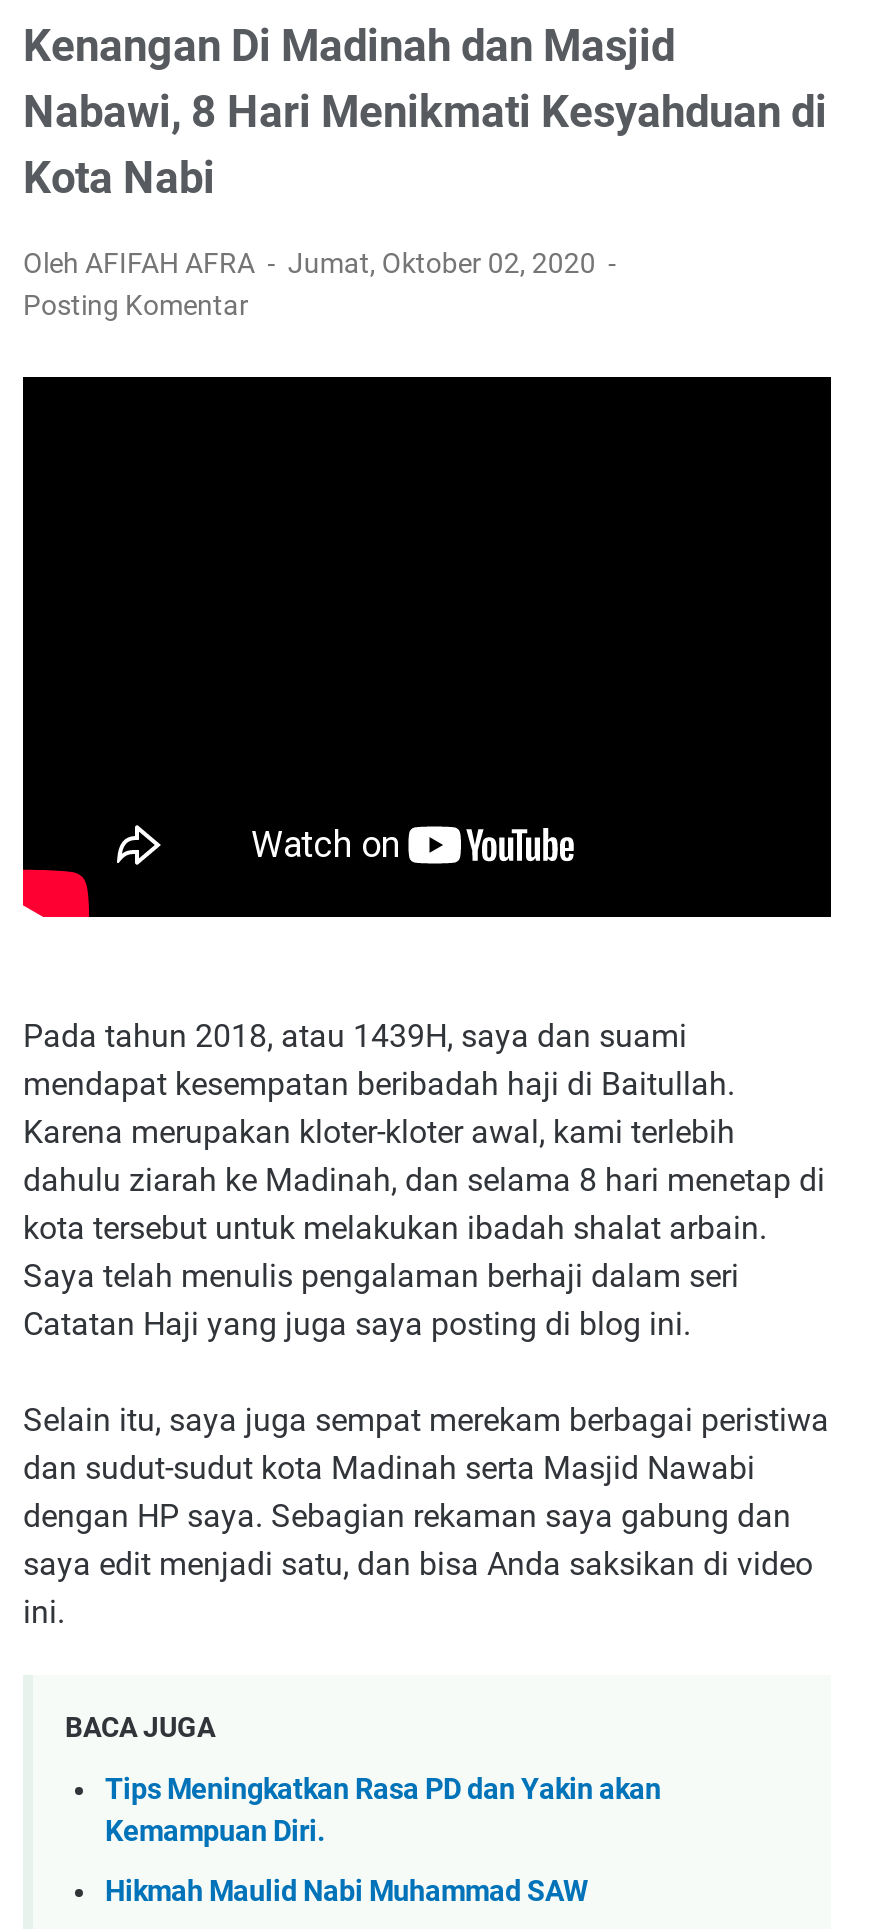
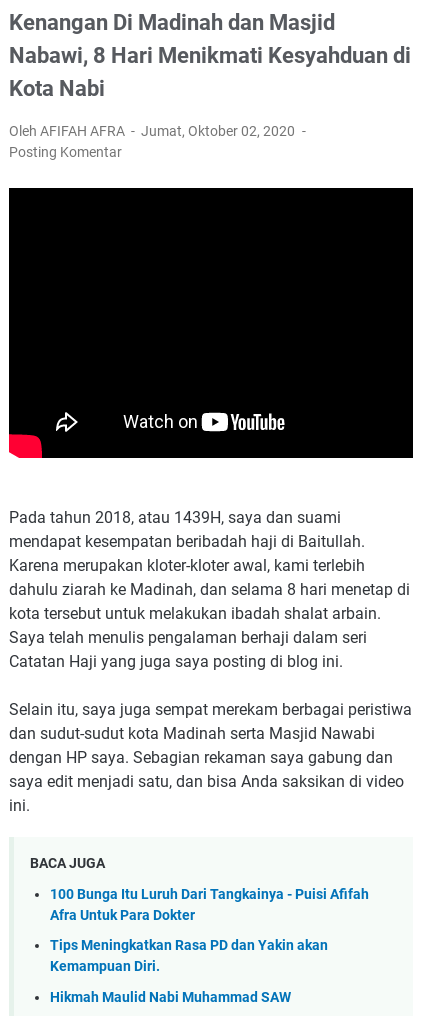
none -> [50,886,369,924] 100 Bunga Itu Luruh Dari Tangkainya - Puisi Afifah | Afra Untuk Para Dokter

